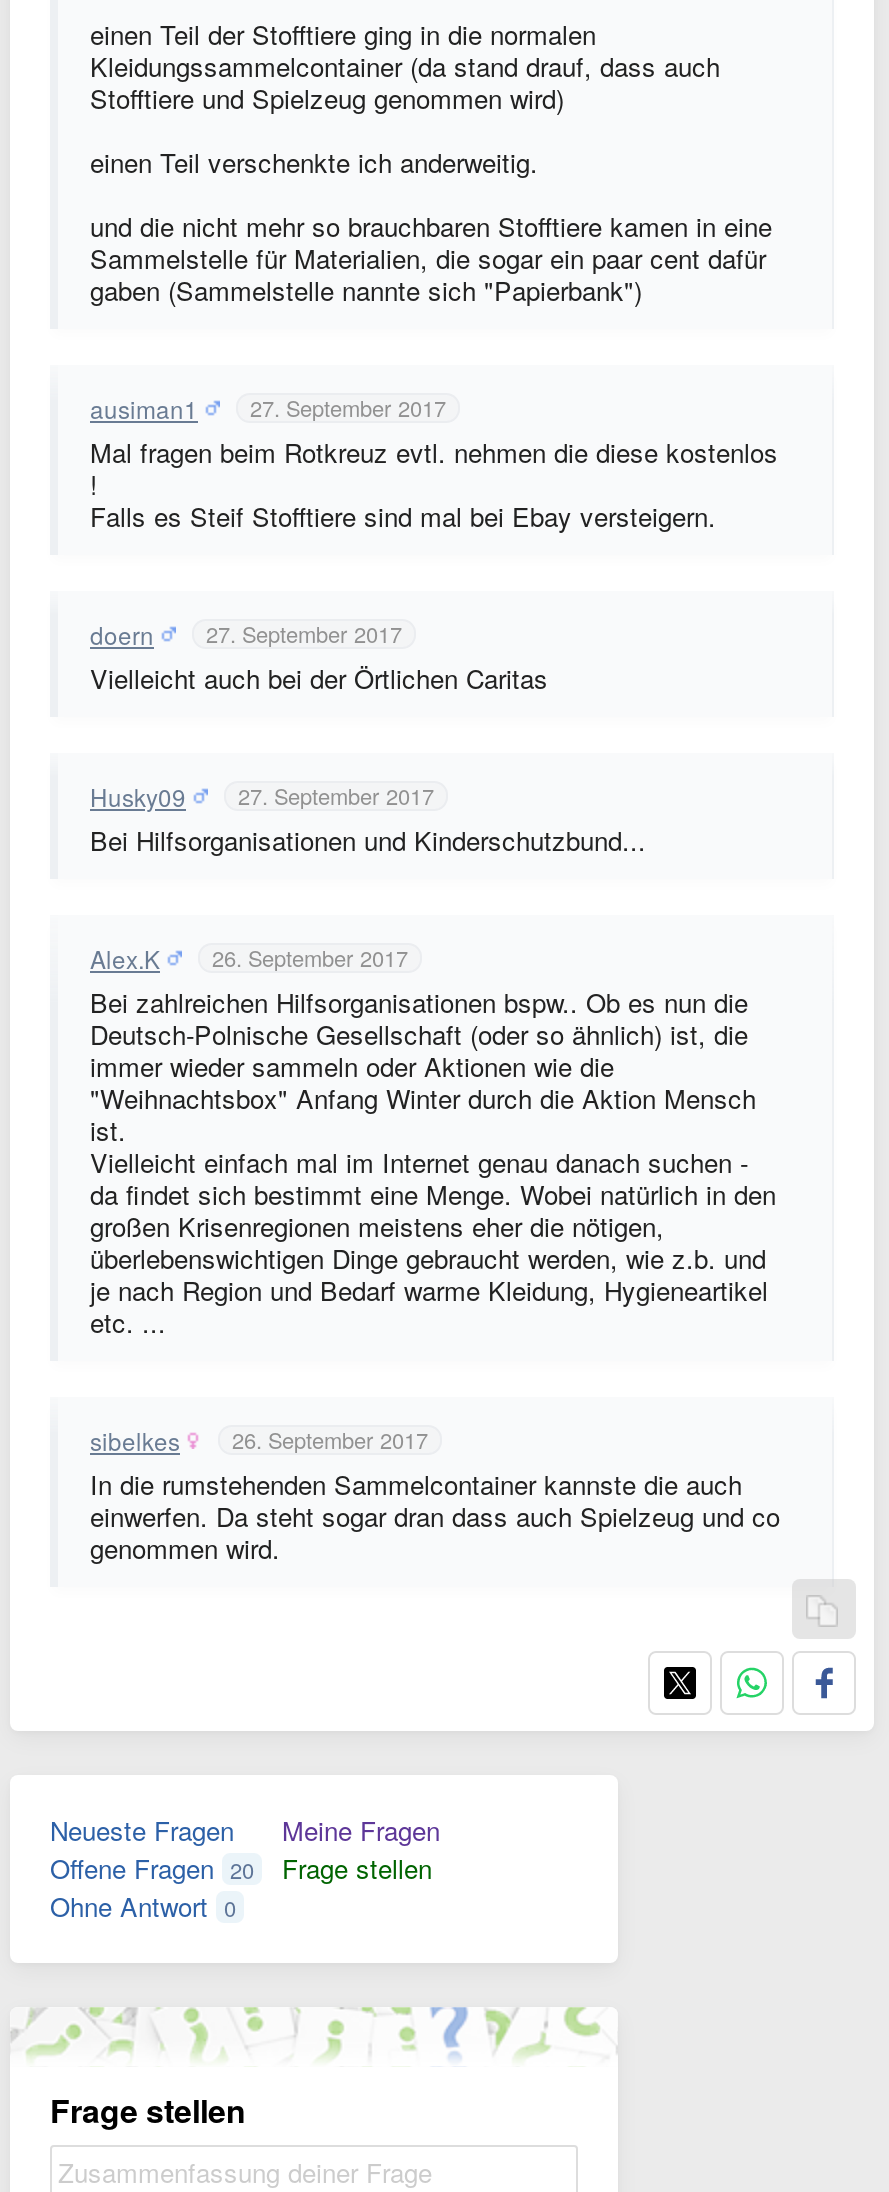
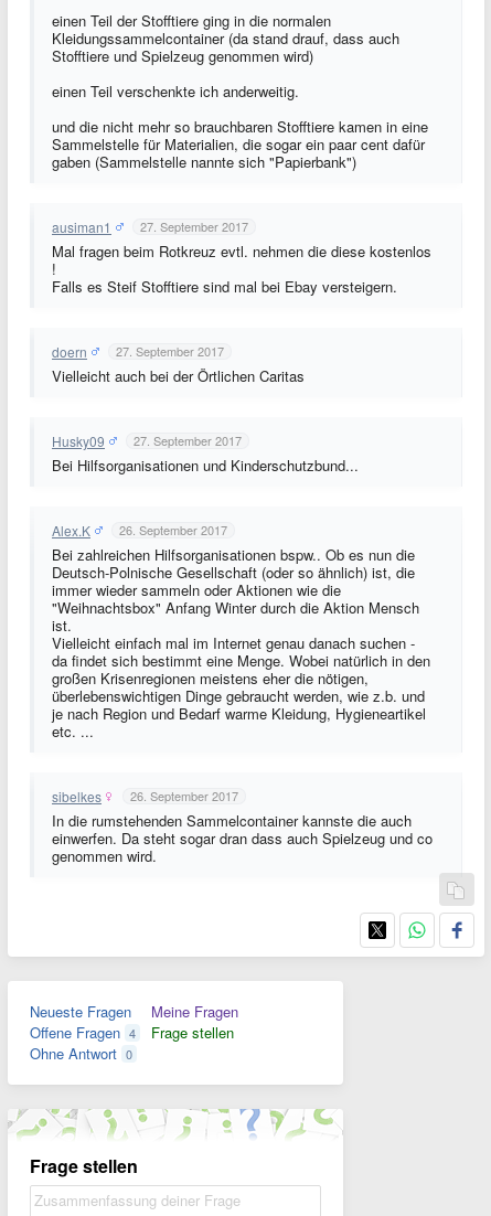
[50,1849,254,1887] Offene Fragen 20 -> [30,1022,136,1043] Offene Fragen 4

